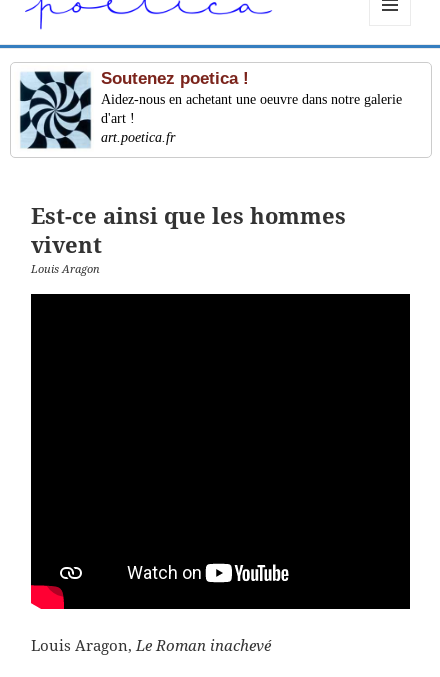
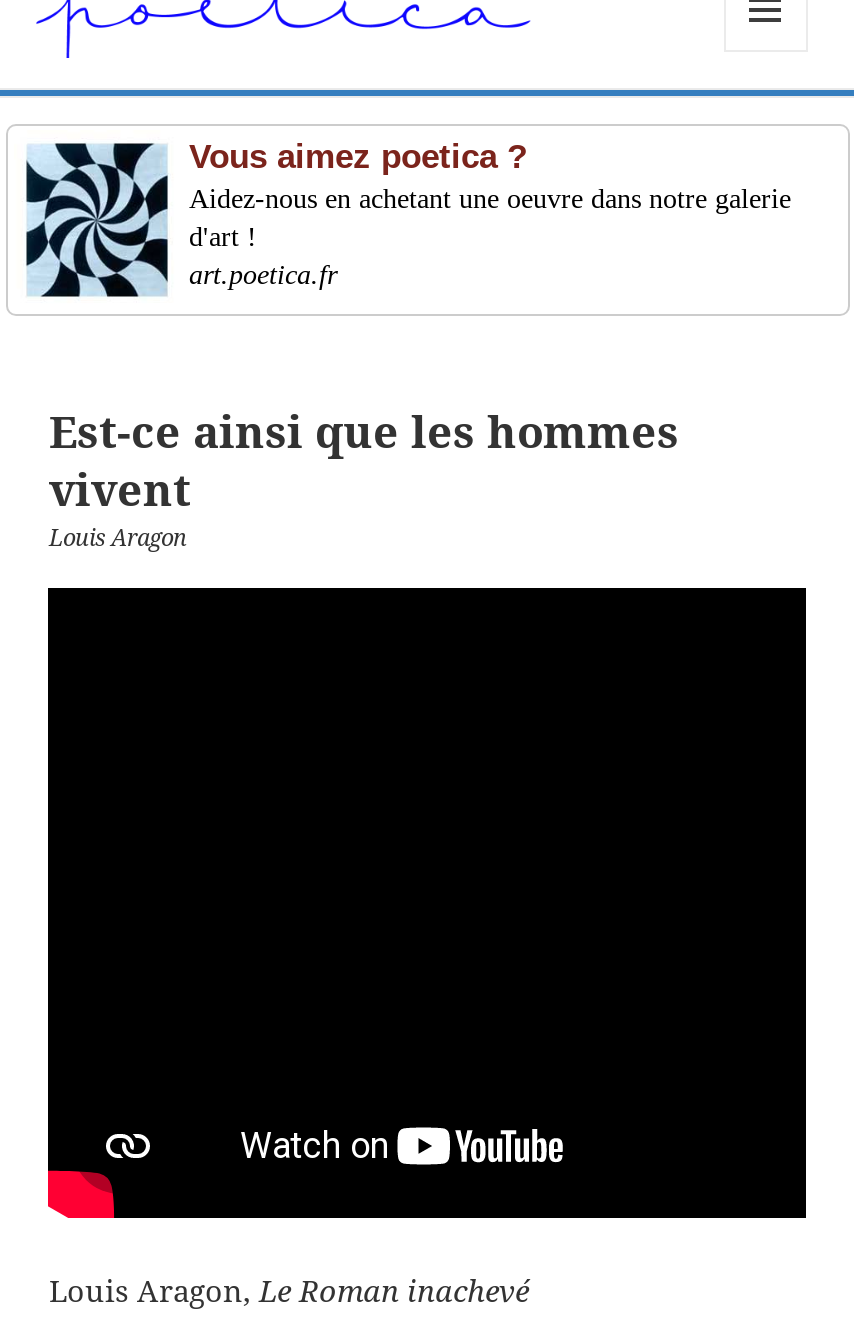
[101,69,249,88] Soutenez poetica ! -> [189,139,527,177] Vous aimez poetica ?

